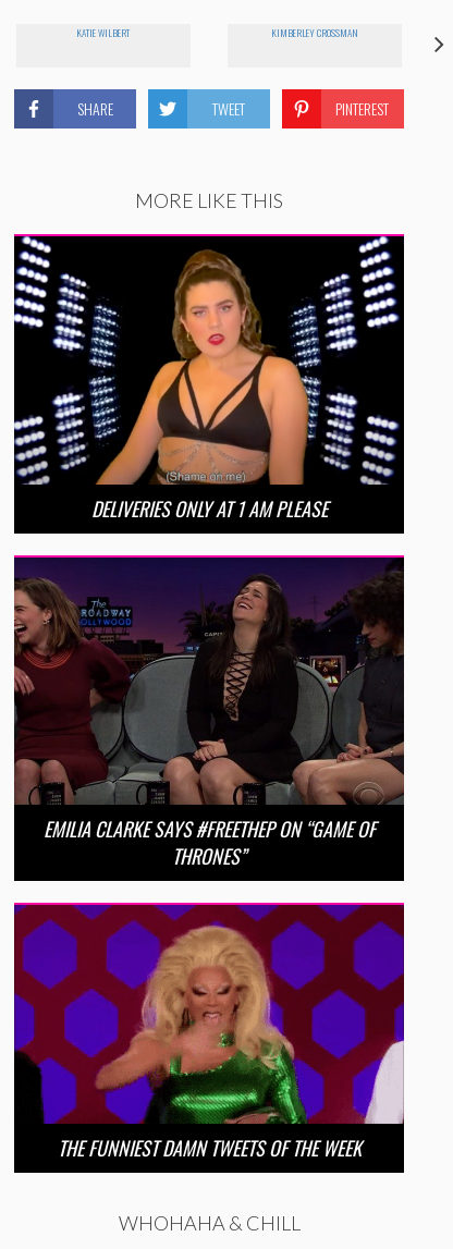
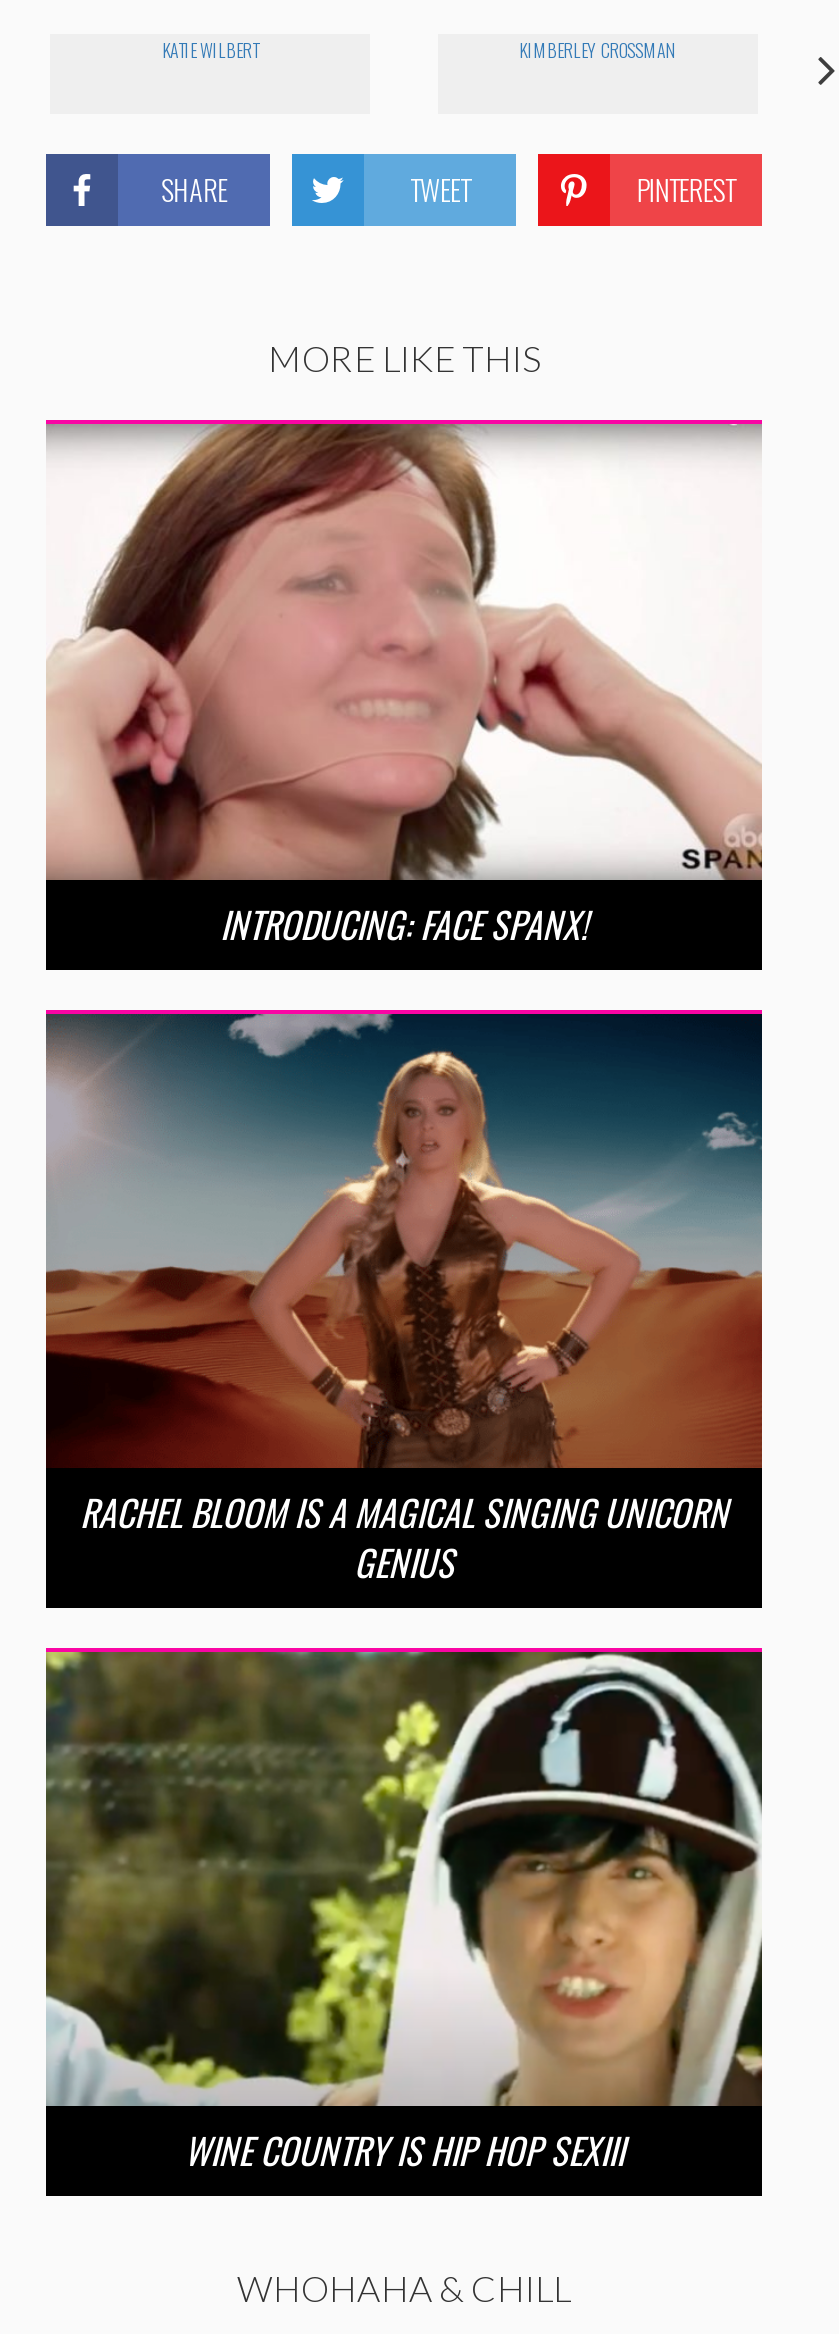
[13,235,405,522] [image] | DELIVERIES ONLY AT 1 AM PLEASE -> [46,422,764,949] [image] | INTRODUCING: FACE SPANX!
[14,556,405,870] [image] | EMILIA CLARKE SAYS #FREETHEP ON “GAME OF | THRONES” -> [44,1014,764,1588] [image] | RACHEL BLOOM IS A MAGICAL SINGING UNICORN | GENIUS
[13,904,405,1162] [image] | THE FUNNIEST DAMN TWEETS OF THE WEEK -> [44,1650,764,2177] [image] | WINE COUNTRY IS HIP HOP SEXIII

